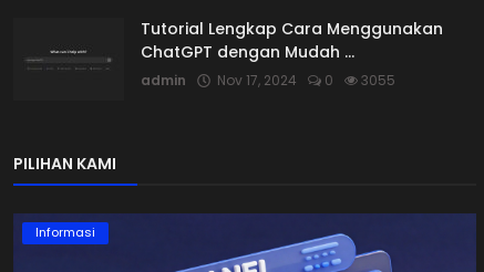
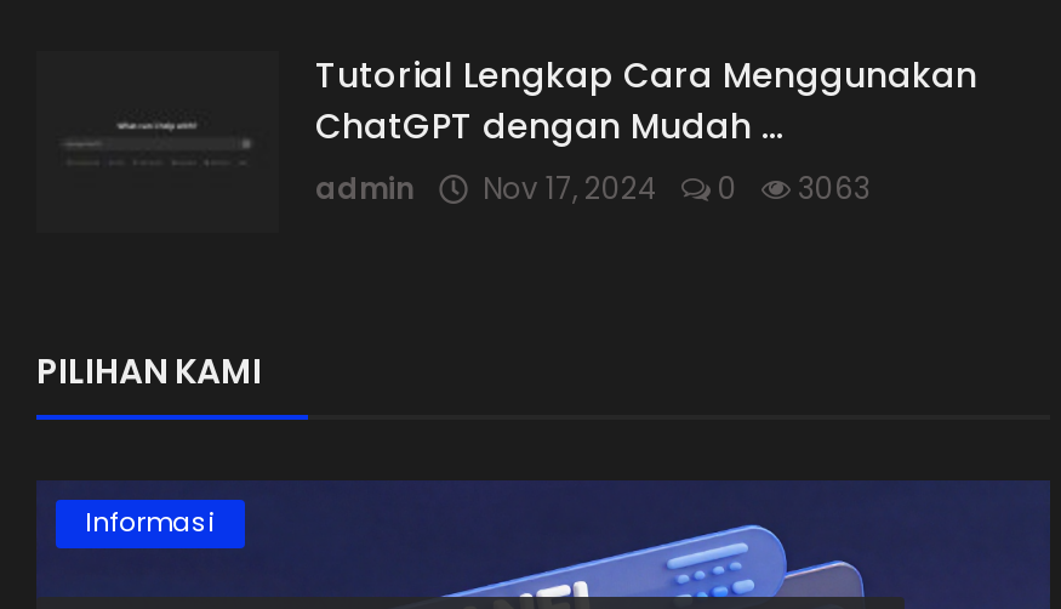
[141,71,395,90] admin Nov 17, 2024 0 3055 -> [315,168,871,209] admin Nov 17, 2024 0 3063

